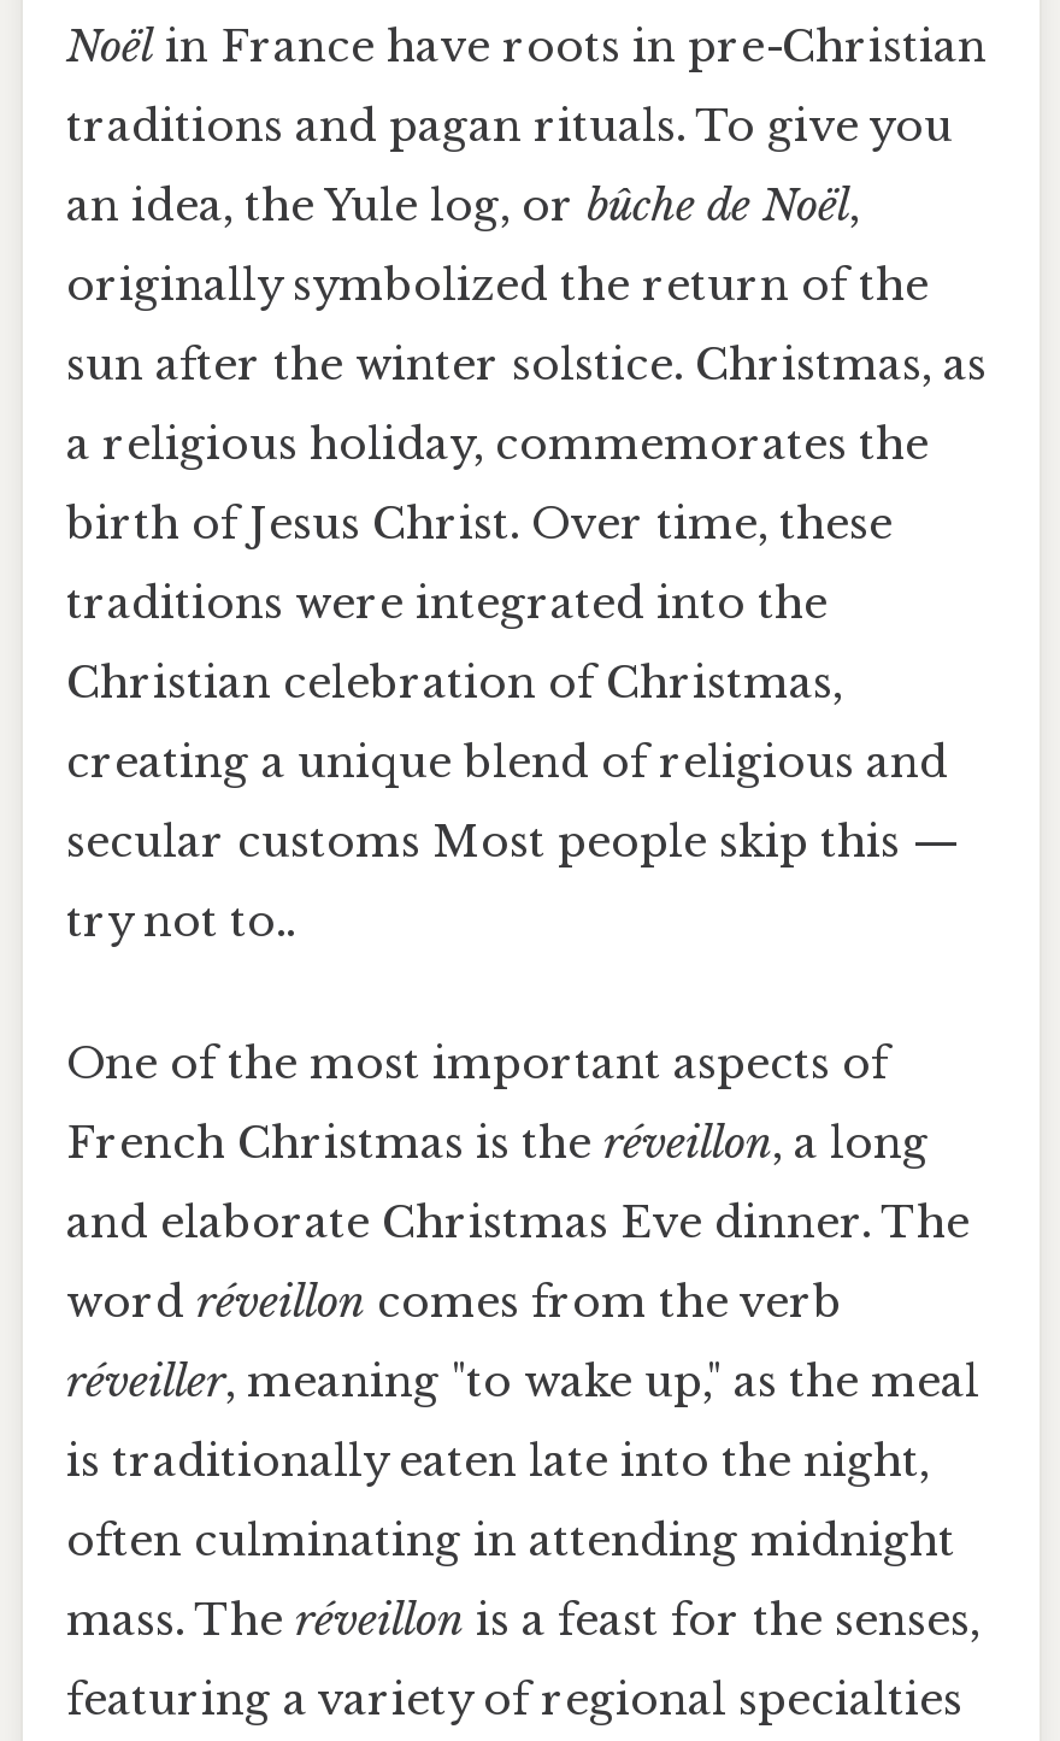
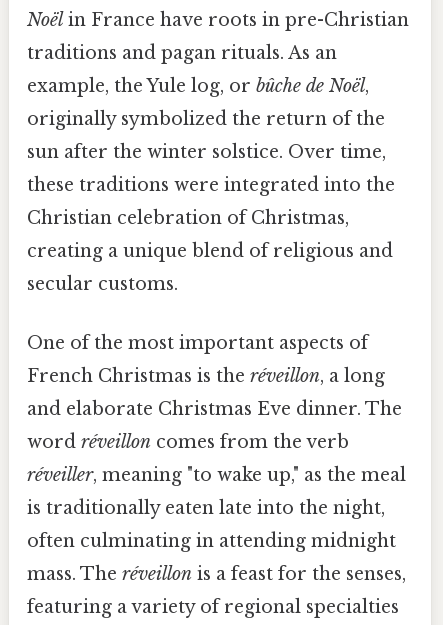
[66,99,953,152] traditions and pagan rituals. To give you -> [27,42,337,64] traditions and pagan rituals. As an
[66,179,859,232] an idea, the Yule log, or bûche de Noël, -> [27,75,369,97] example, the Yule log, or bûche de Noël,
[66,338,987,629] sun after the winter solstice. Christmas, as | a religious holiday, commemorates the | birth of Jesus Christ. Over time, these | traditions were integrated into the -> [27,141,395,196] sun after the winter solstice. Over time, | these traditions were integrated into the
[66,815,958,947] secular customs Most people skip this — | try not to.. -> [27,273,178,295] secular customs.

